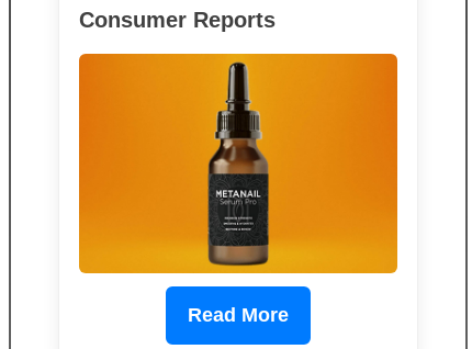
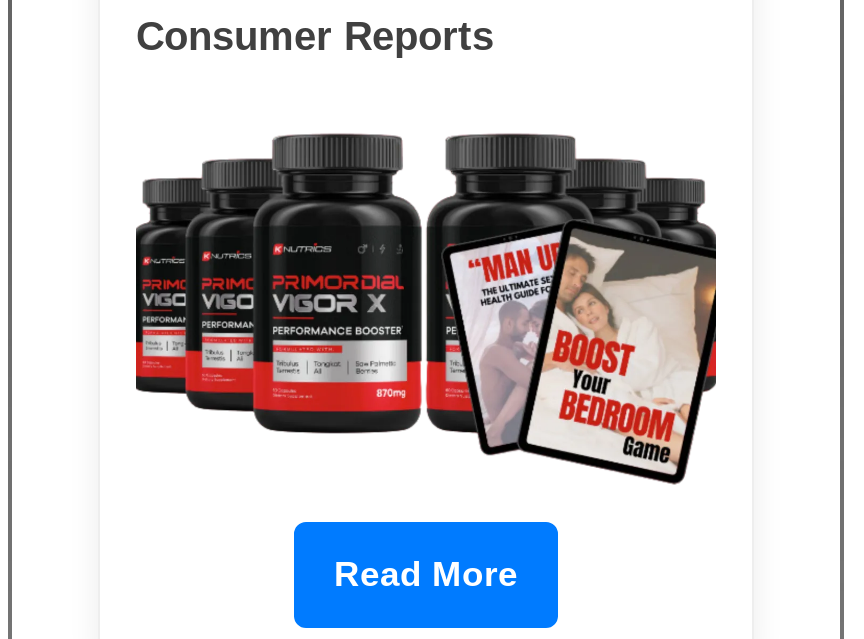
[78,53,398,274] [image] -> [134,98,718,498] [image]

